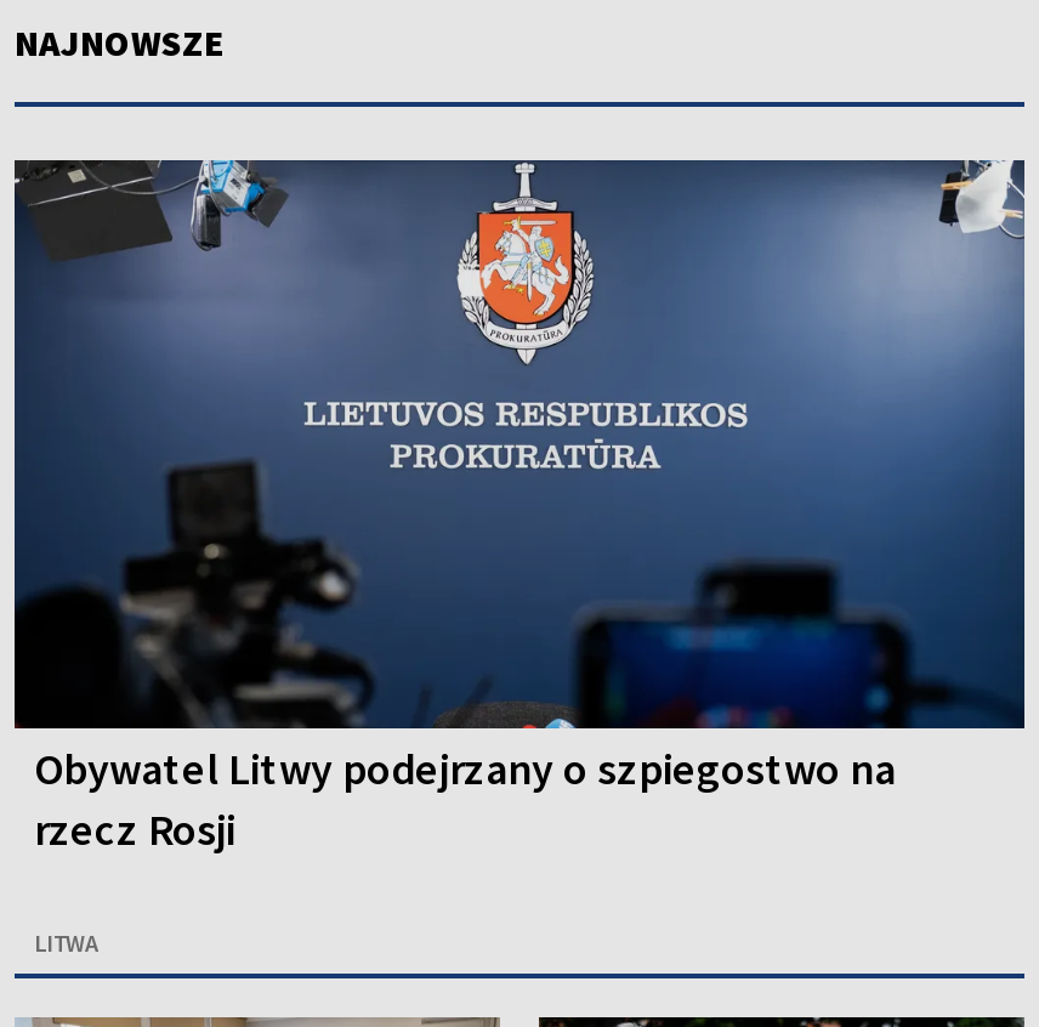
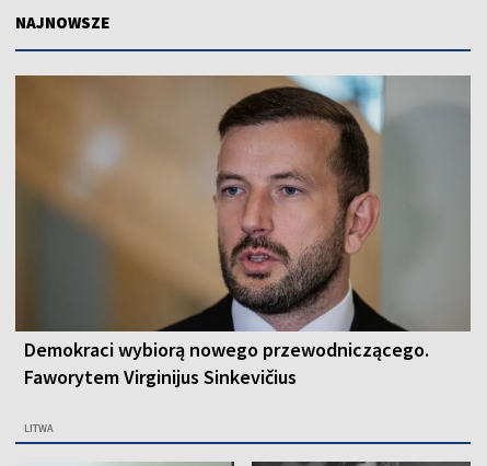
[12,158,1027,857] [image] | Obywatel Litwy podejrzany o szpiegostwo na | rzecz Rosji -> [14,74,471,389] [image] | Demokraci wybiorą nowego przewodniczącego. | Faworytem Virginijus Sinkevičius

